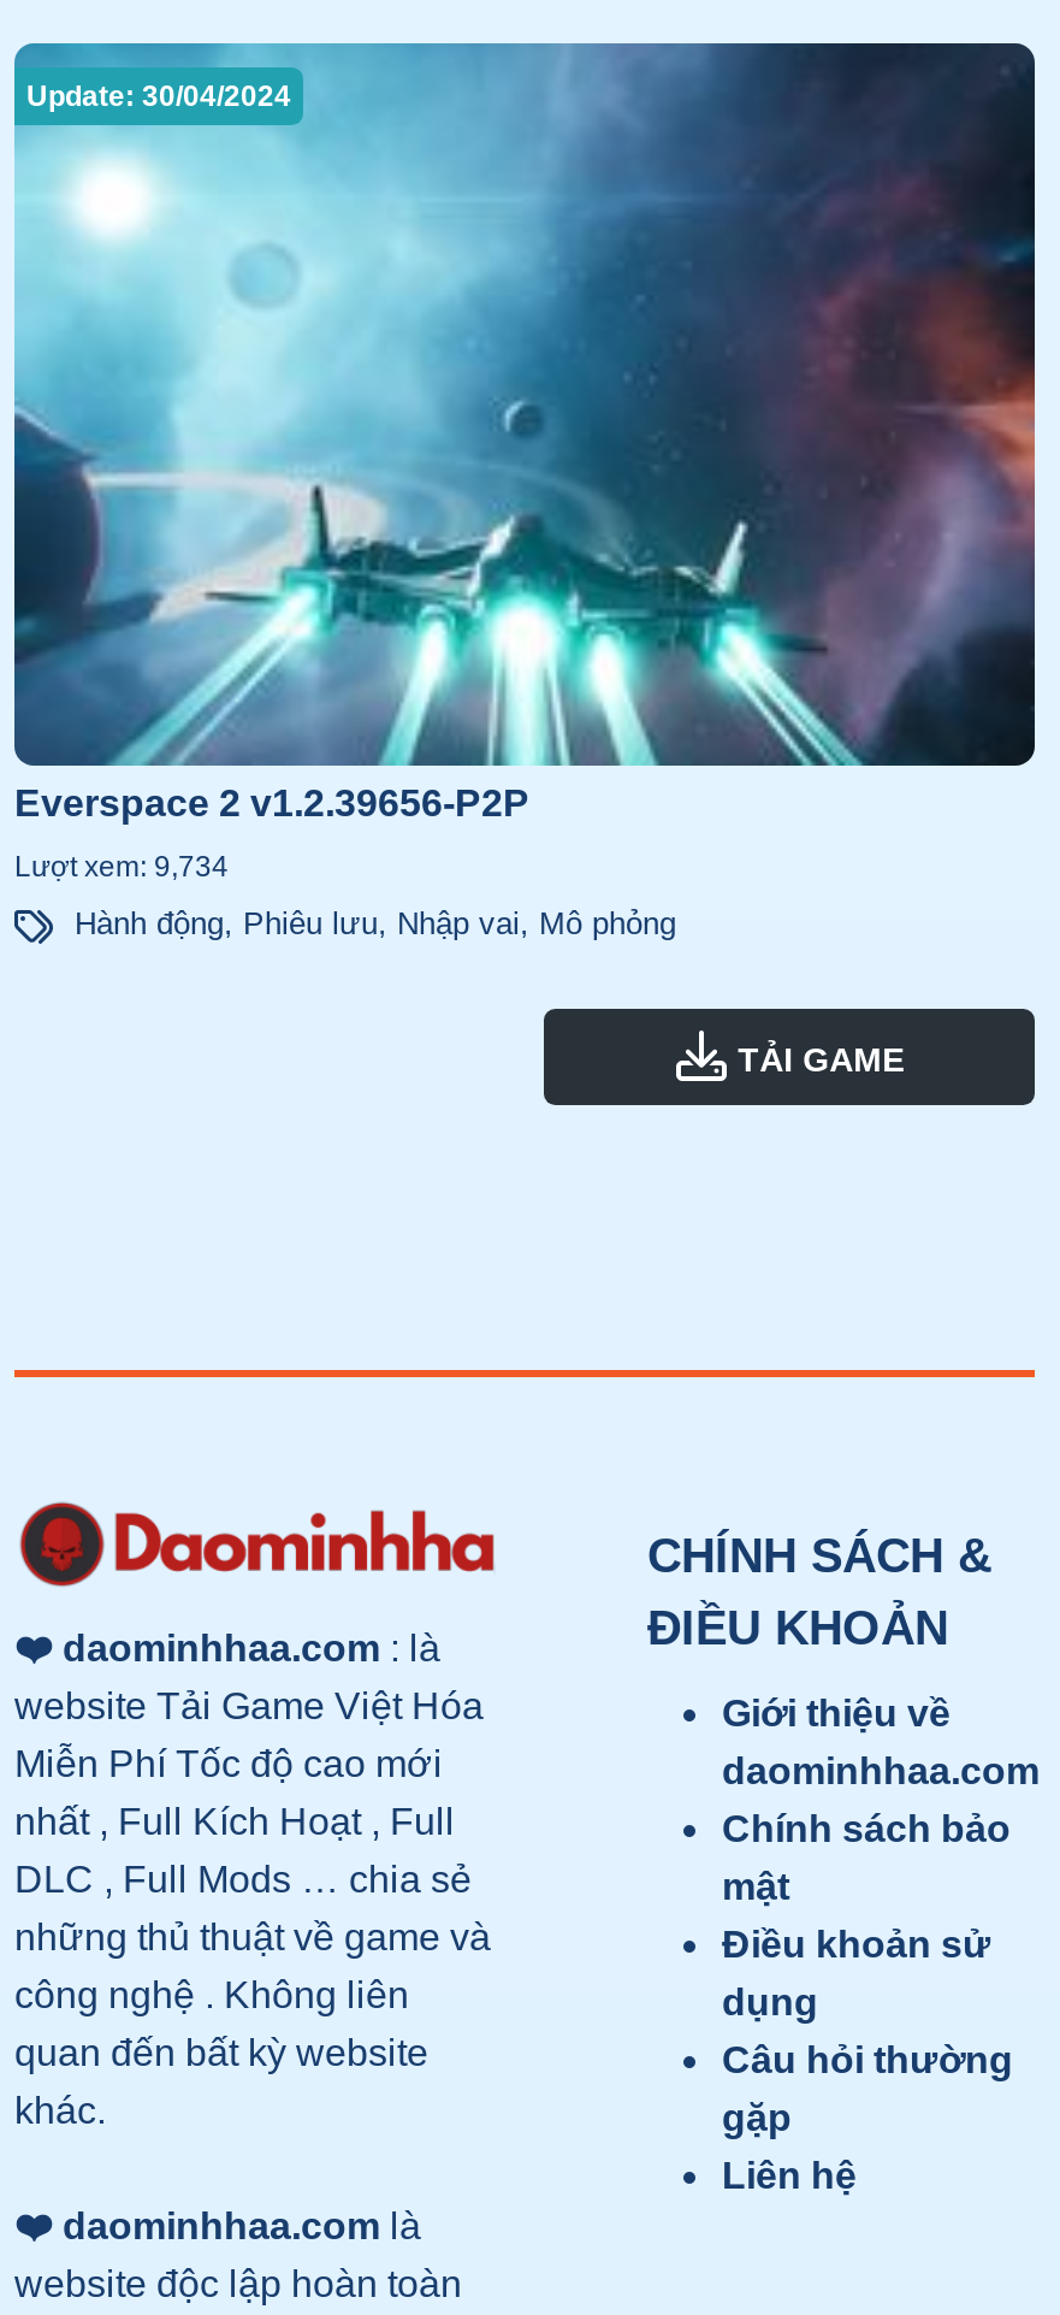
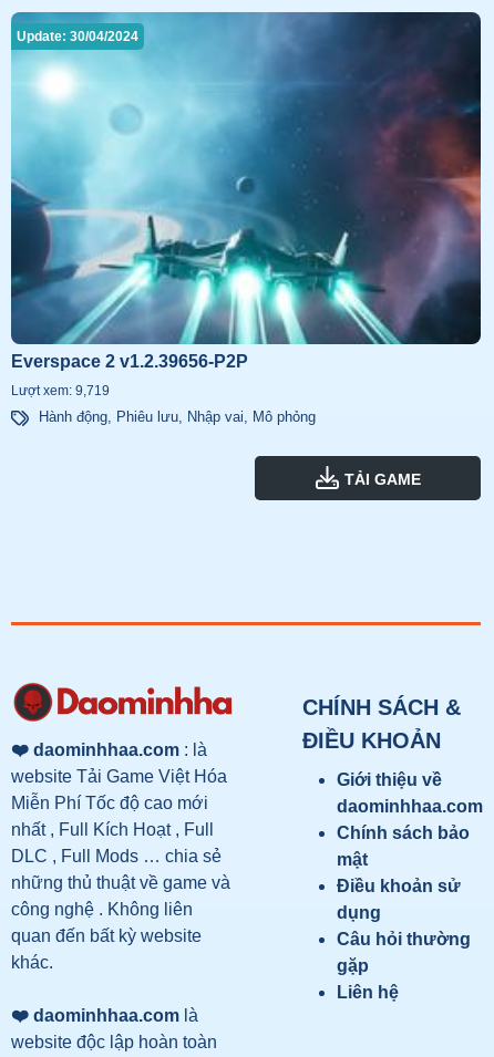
[14,851,229,885] Lượt xem: 9,734 -> [11,383,110,399] Lượt xem: 9,719

